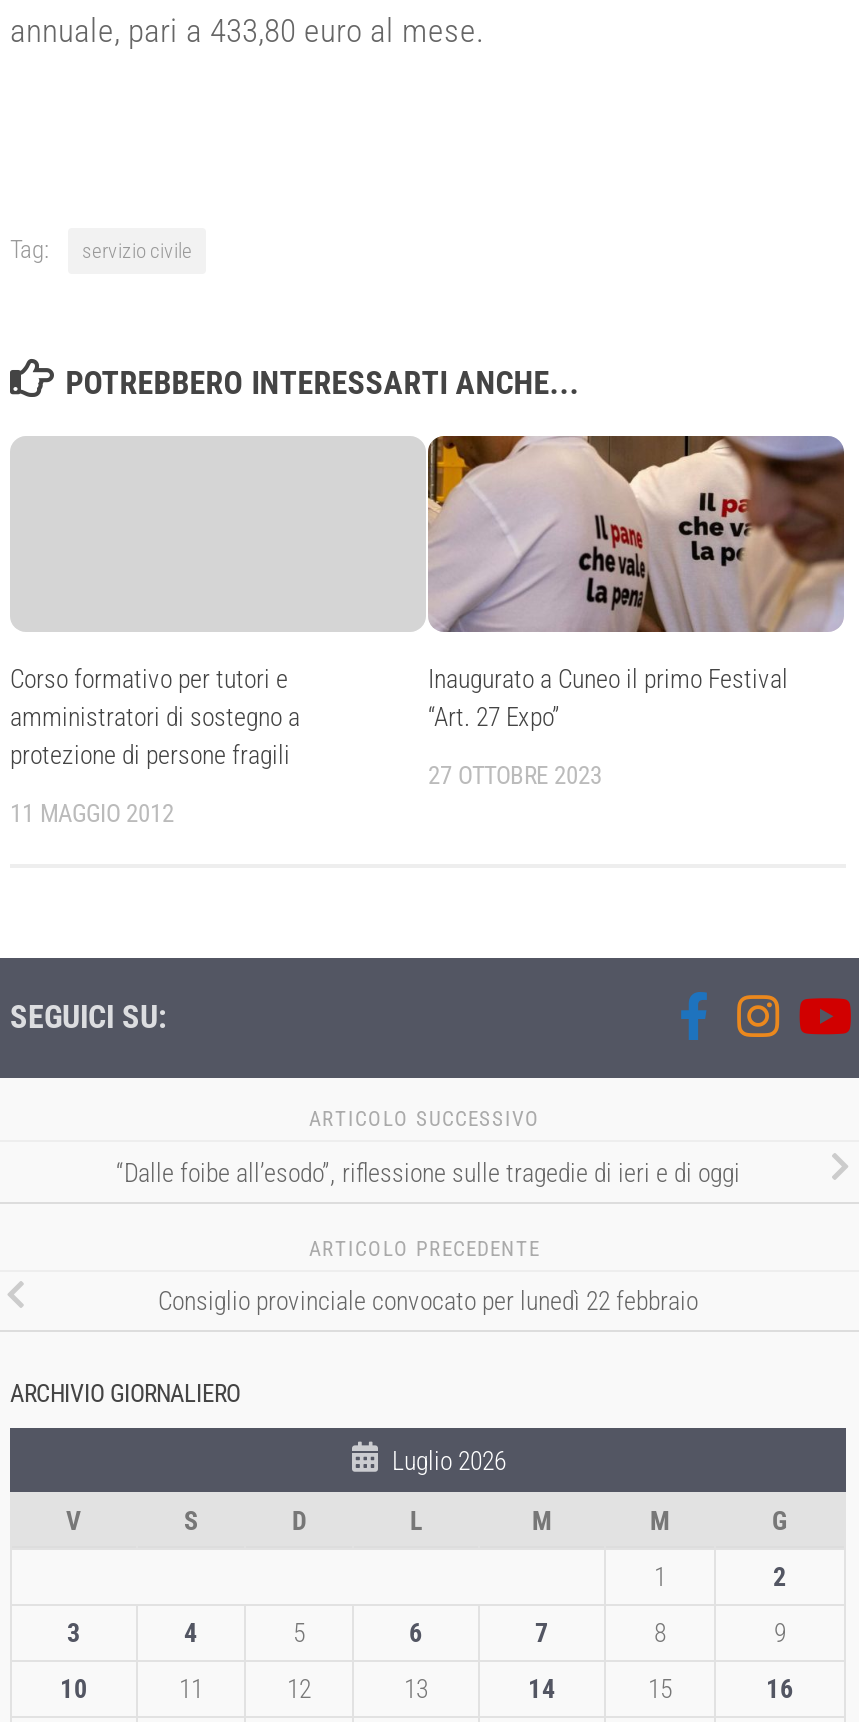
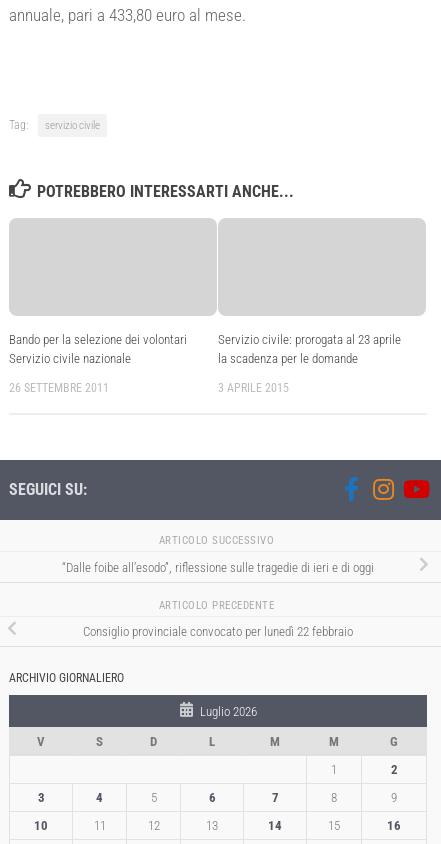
[426,434,846,634] [image] -> none
[10,664,300,770] Corso formativo per tutori e | amministratori di sostegno a | protezione di persone fragili -> [9,332,187,366] Bando per la selezione dei volontari | Servizio civile nazionale
[428,664,788,732] Inaugurato a Cuneo il primo Festival | “Art. 27 Expo” -> [218,332,401,366] Servizio civile: prorogata al 23 aprile | la scadenza per le domande
[428,762,602,790] 27 OTTOBRE 2023 -> [218,381,289,395] 3 APRILE 2015
[10,800,174,828] 11 MAGGIO 2012 -> [9,381,109,395] 26 SETTEMBRE 2011

